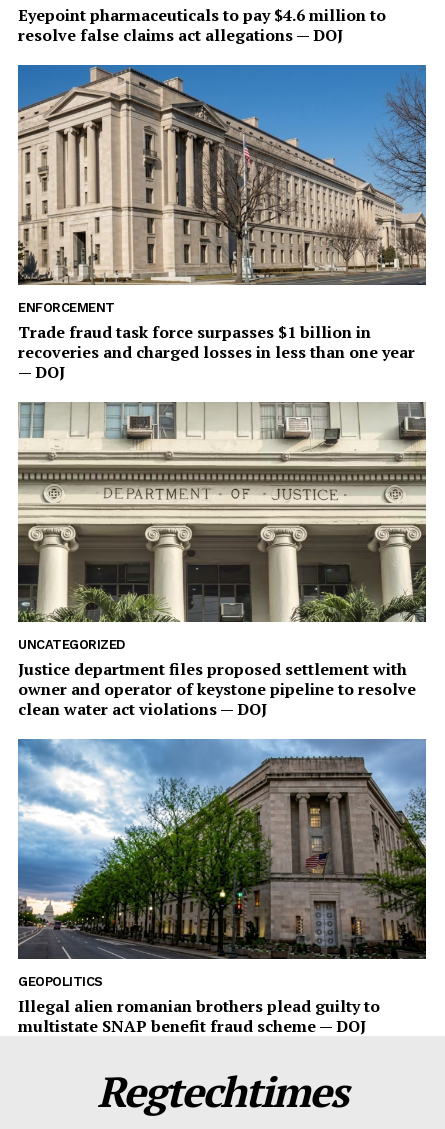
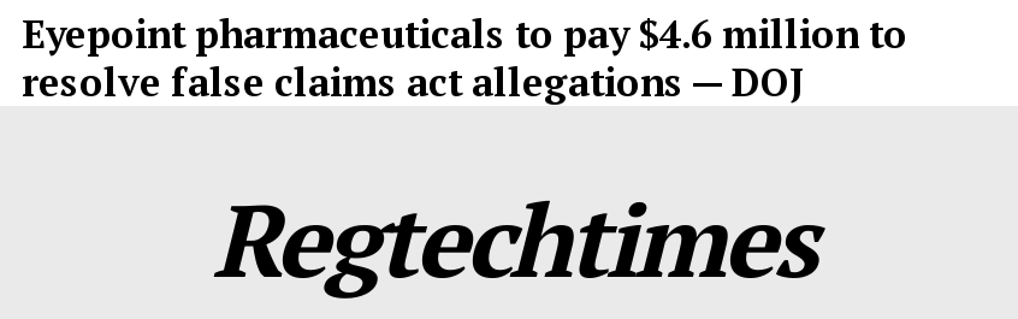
[17,64,427,383] [image] | ENFORCEMENT | Trade fraud task force surpasses $1 billion in | recoveries and charged losses in less than one year | — DOJ -> none
[17,401,427,720] [image] | UNCATEGORIZED | Justice department files proposed settlement with | owner and operator of keystone pipeline to resolve | clean water act violations — DOJ -> none
[17,738,427,1037] [image] | GEOPOLITICS | Illegal alien romanian brothers plead guilty to | multistate SNAP benefit fraud scheme — DOJ -> none

